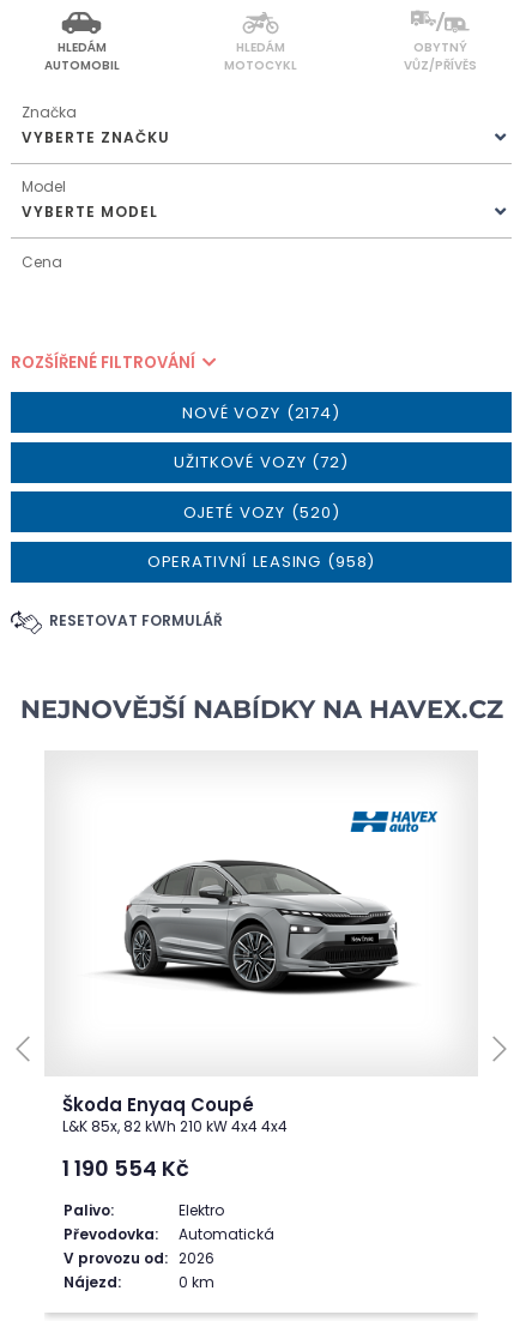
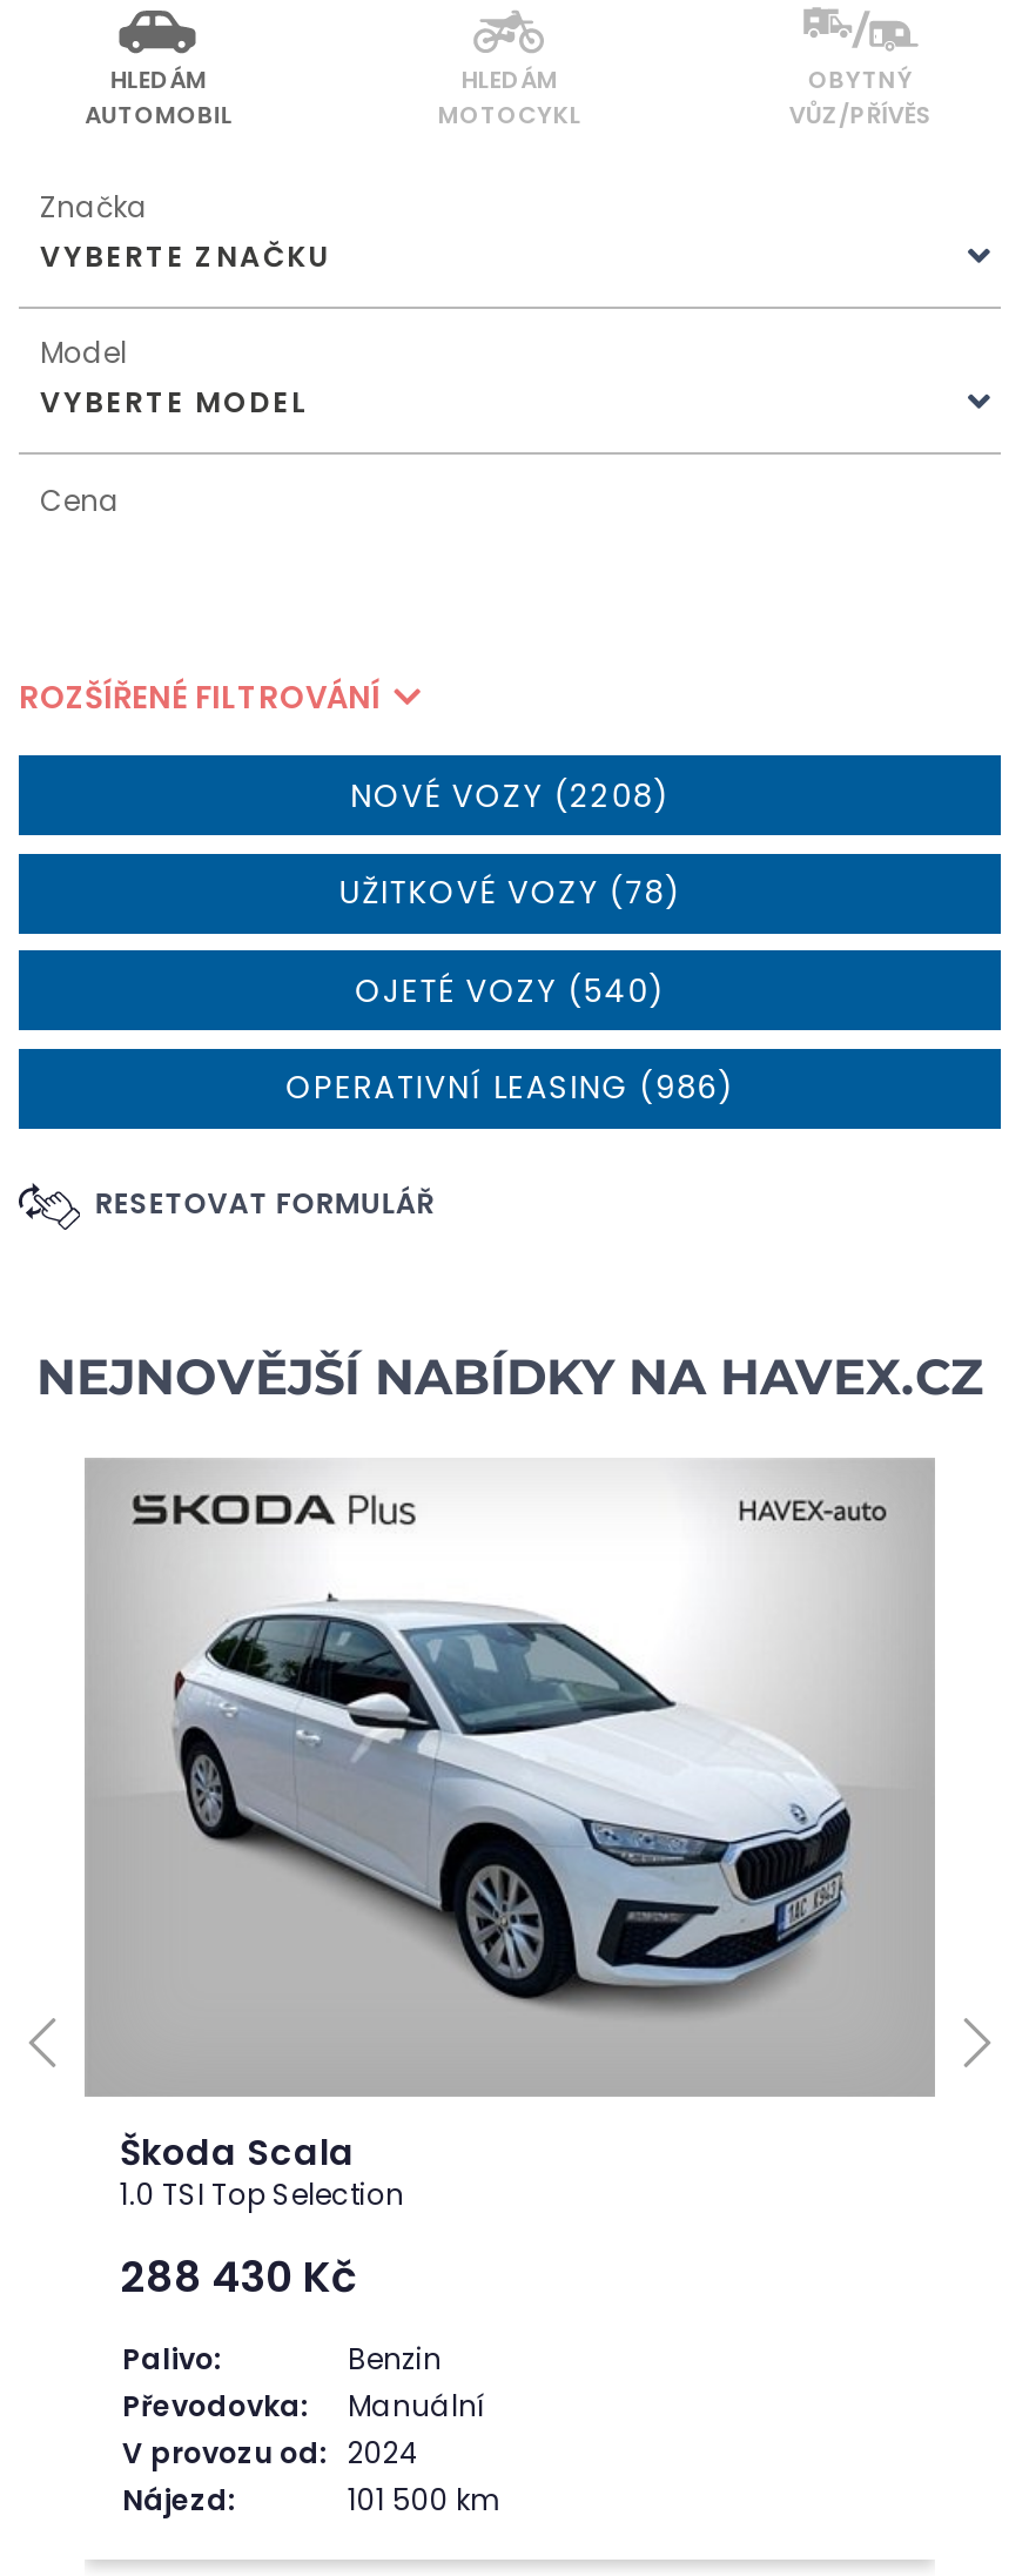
[182,401,340,424] NOVÉ VOZY (2174) -> [350,773,669,818] NOVÉ VOZY (2208)
[174,451,348,473] UŽITKOVÉ VOZY (72) -> [339,870,681,915] UŽITKOVÉ VOZY (78)
[183,500,340,523] OJETÉ VOZY (520) -> [355,968,665,1013] OJETÉ VOZY (540)
[147,550,375,573] OPERATIVNÍ LEASING (958) -> [286,1065,734,1110] OPERATIVNÍ LEASING (986)
[46,753,477,1136] [image] | Škoda Enyaq Coupé | L&K 85x, 82 kWh 210 kW 4x4 4x4 -> [85,1460,935,2214] [image] | Škoda Scala | 1.0 TSI Top Selection
[62,1153,189,1183] 1 190 554 Kč -> [120,2246,357,2305] 288 430 Kč
[179,1200,224,1220] Elektro -> [348,2338,442,2378] Benzin
[64,1224,274,1268] Automatická | V provozu od: 2026 -> [122,2385,486,2472] Manuální | V provozu od: 2024
[179,1271,214,1292] 0 km -> [348,2479,500,2519] 101 500 km

